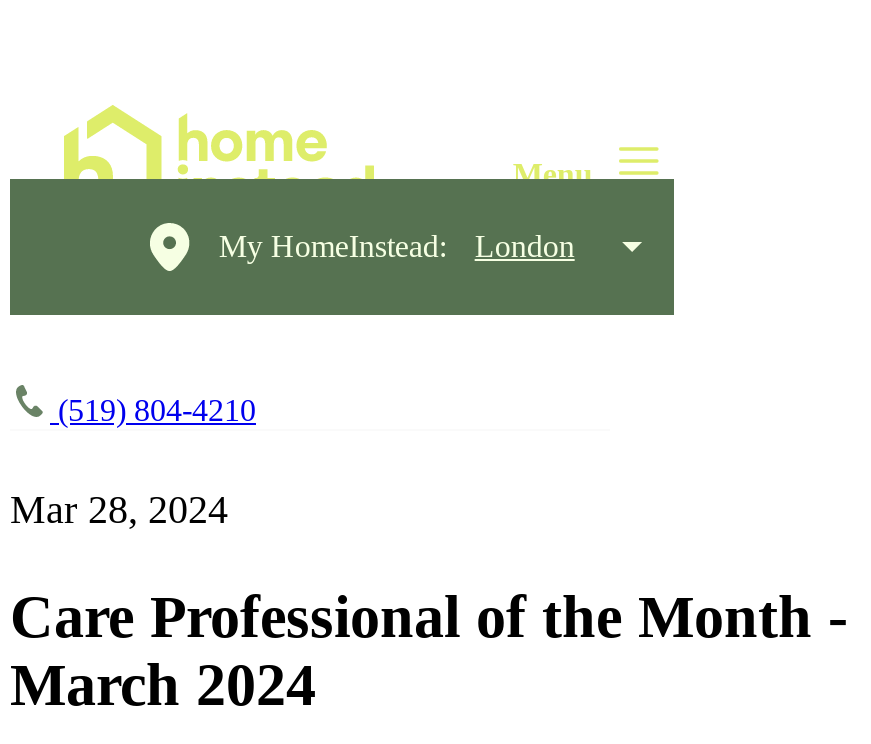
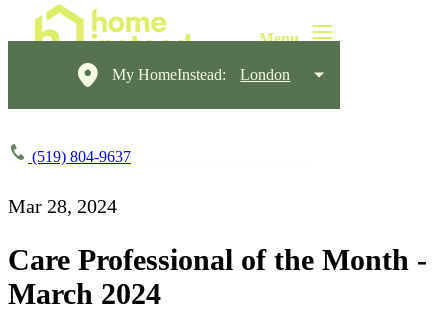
[58,393,256,427] (519) 804-4210 -> [32,148,131,165] (519) 804-9637

